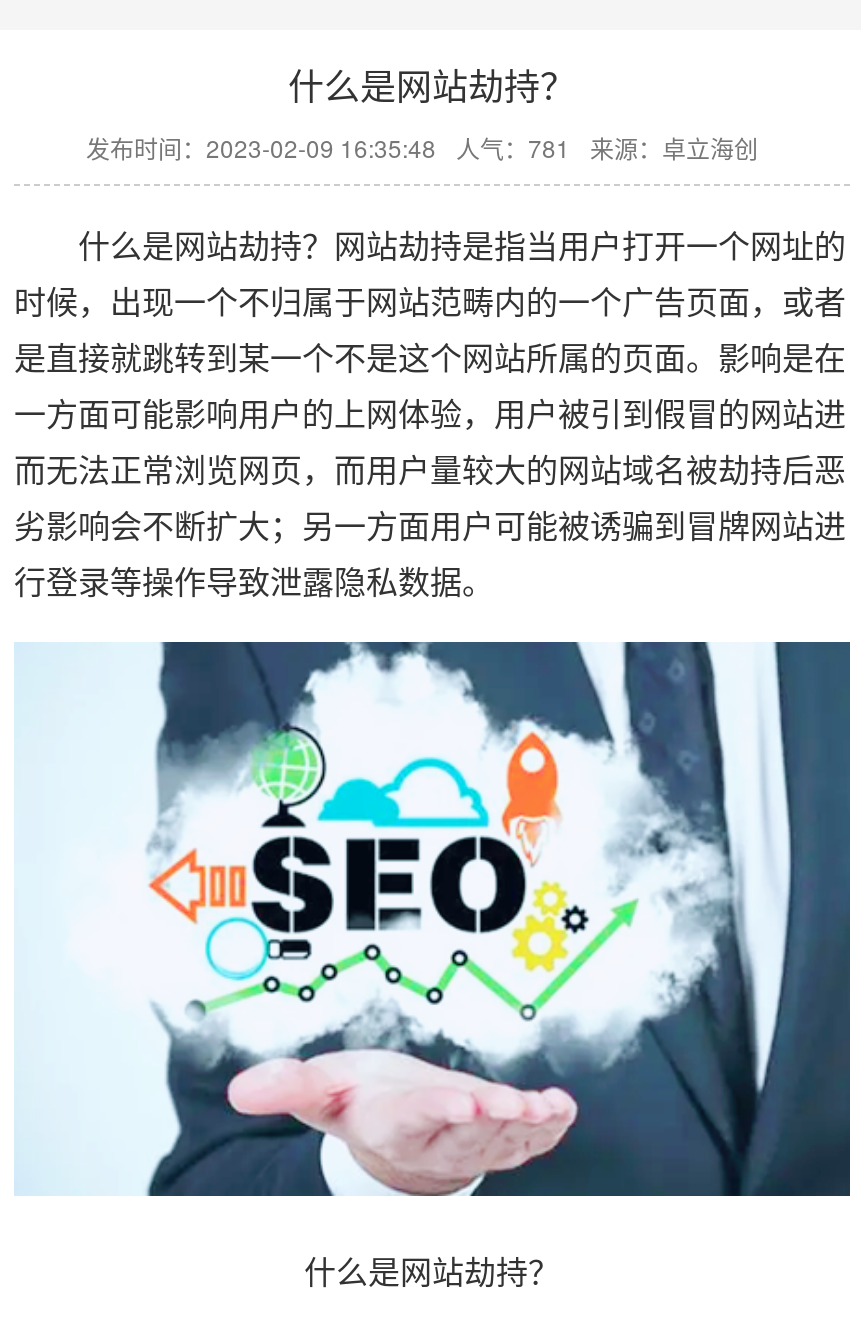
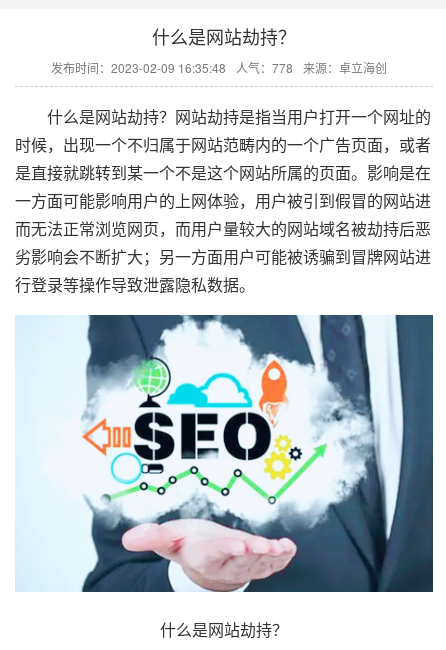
[86,130,758,164] 发布时间：2023-02-09 16:35:48 人气：781 来源：卓立海创 -> [51,59,387,76] 发布时间：2023-02-09 16:35:48 人气：778 来源：卓立海创

